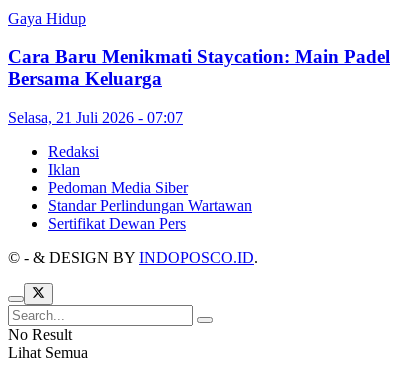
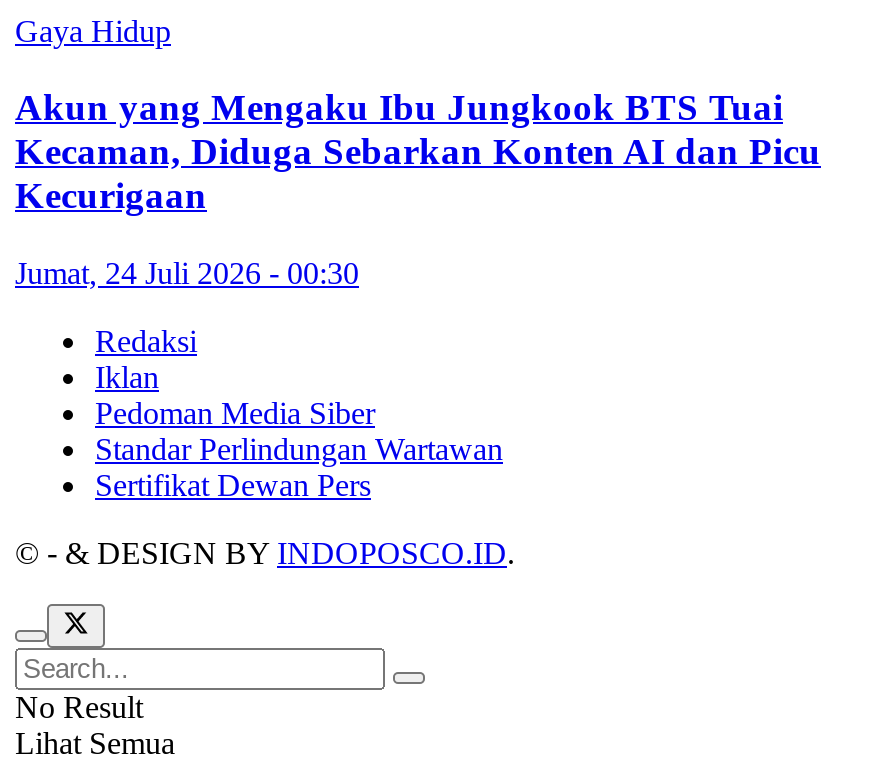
[8,46,390,89] Cara Baru Menikmati Staycation: Main Padel | Bersama Keluarga -> [15,87,821,217] Akun yang Mengaku Ibu Jungkook BTS Tuai | Kecaman, Diduga Sebarkan Konten AI dan Picu | Kecurigaan
[8,109,183,126] Selasa, 21 Juli 2026 - 07:07 -> [15,256,359,290] Jumat, 24 Juli 2026 - 00:30

